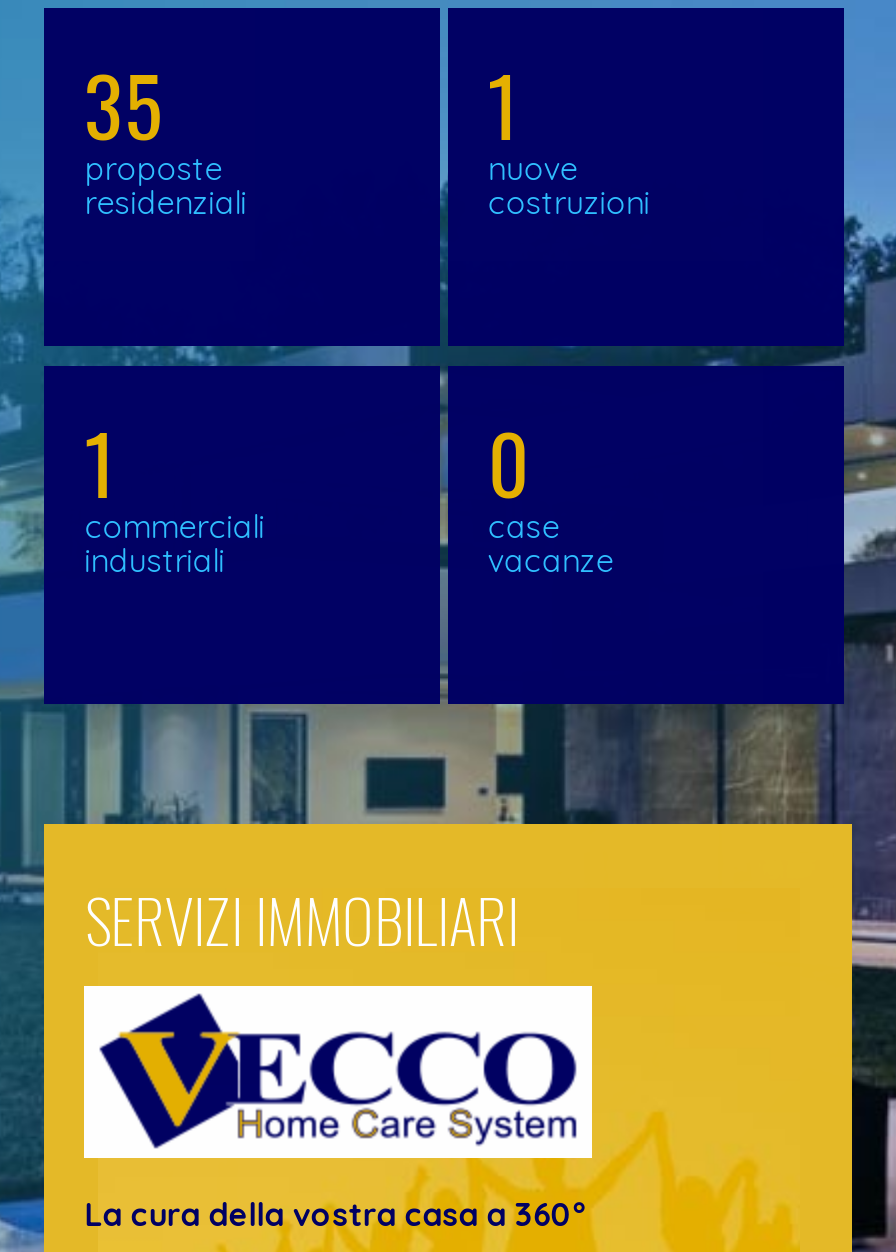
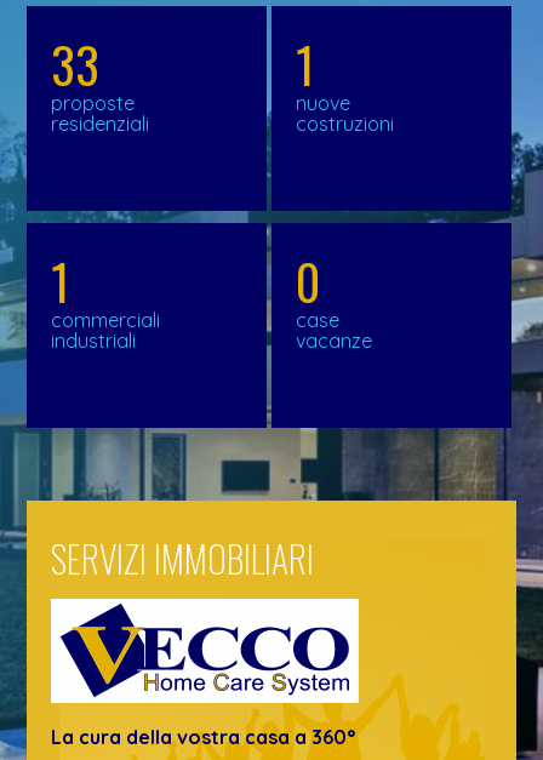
[84,43,162,163] 35 -> [51,27,100,100] 33

